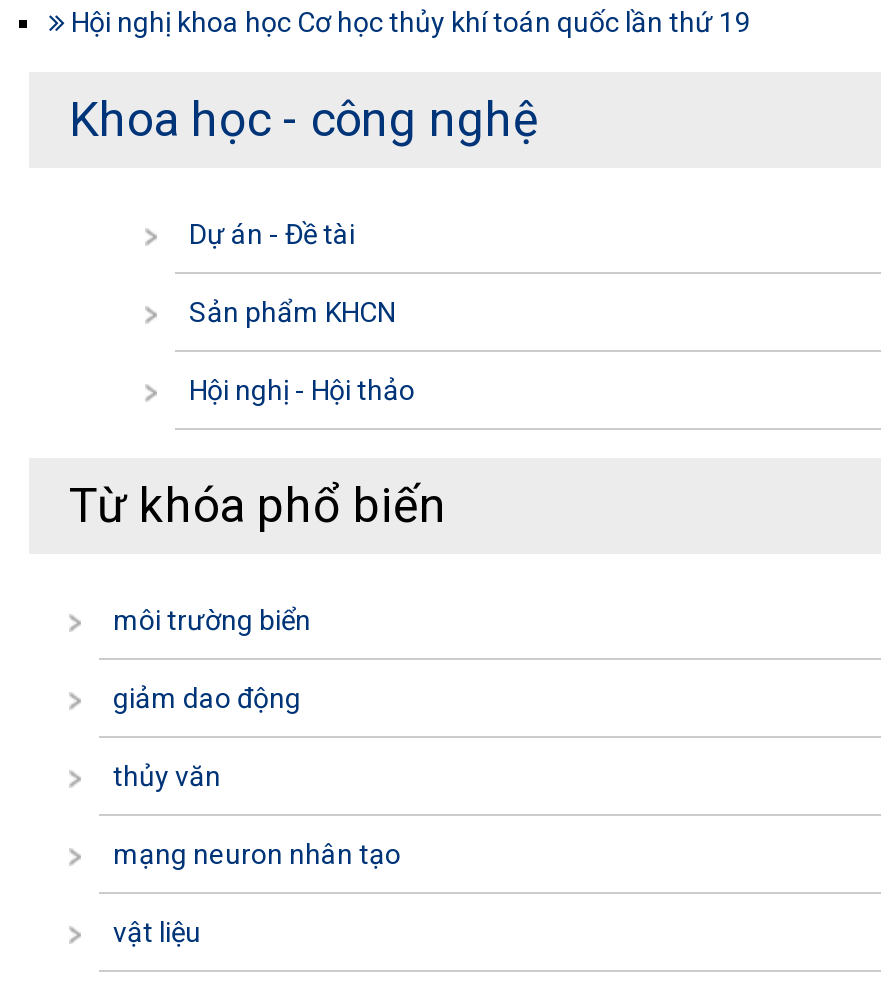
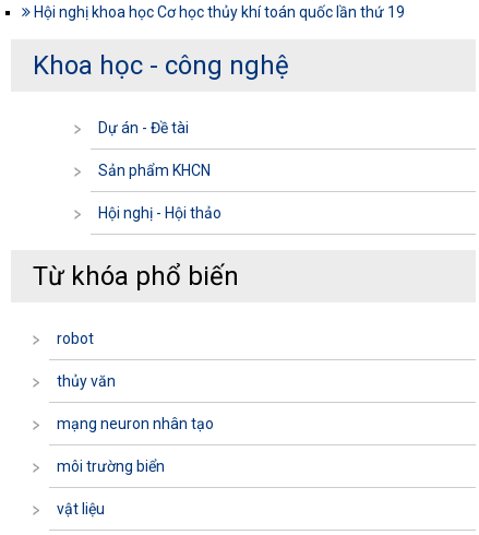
moved [113,604,311,636] -> [57,457,165,475]: môi trường biển
[113,682,301,714] giảm dao động -> [57,330,94,347] robot
moved [113,760,401,870] -> [57,372,214,432]: thủy văn | mạng neuron nhân tạo

